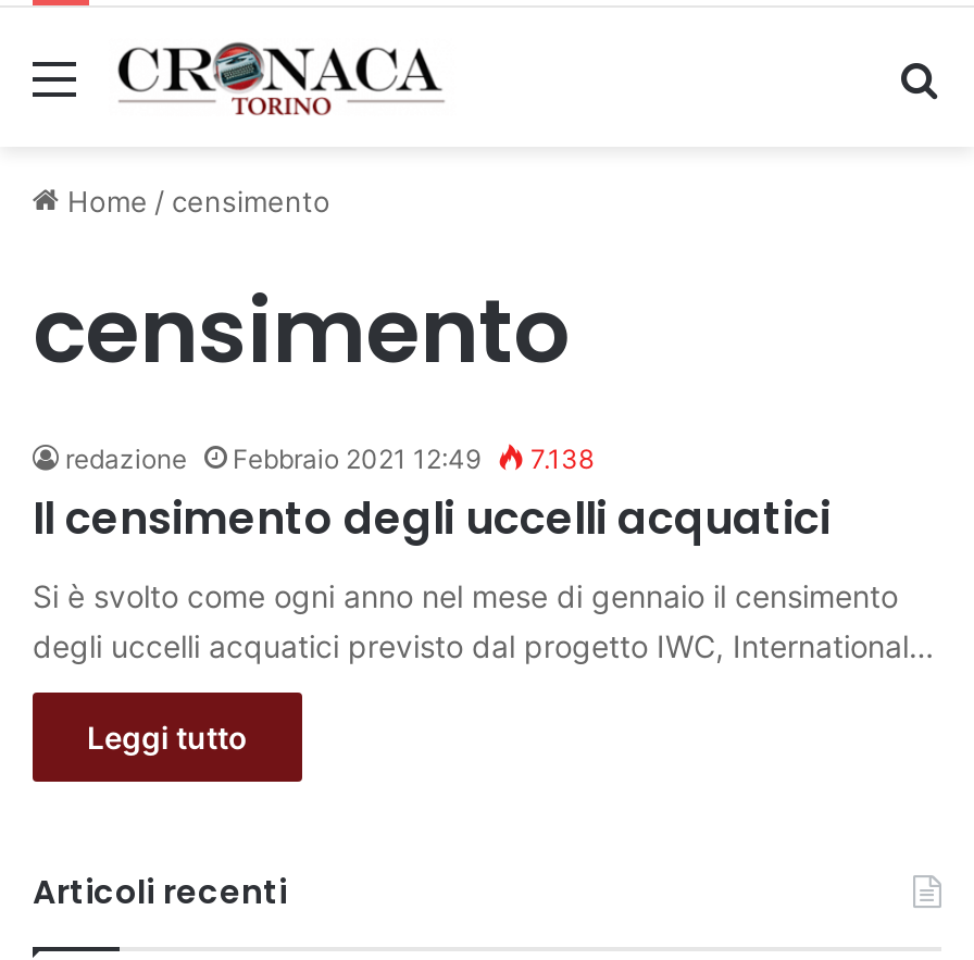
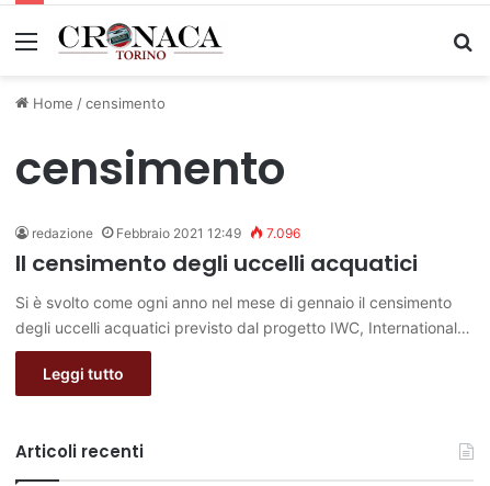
[65,443,594,476] redazione Febbraio 2021 12:49 7.138 -> [32,225,300,242] redazione Febbraio 2021 12:49 7.096

